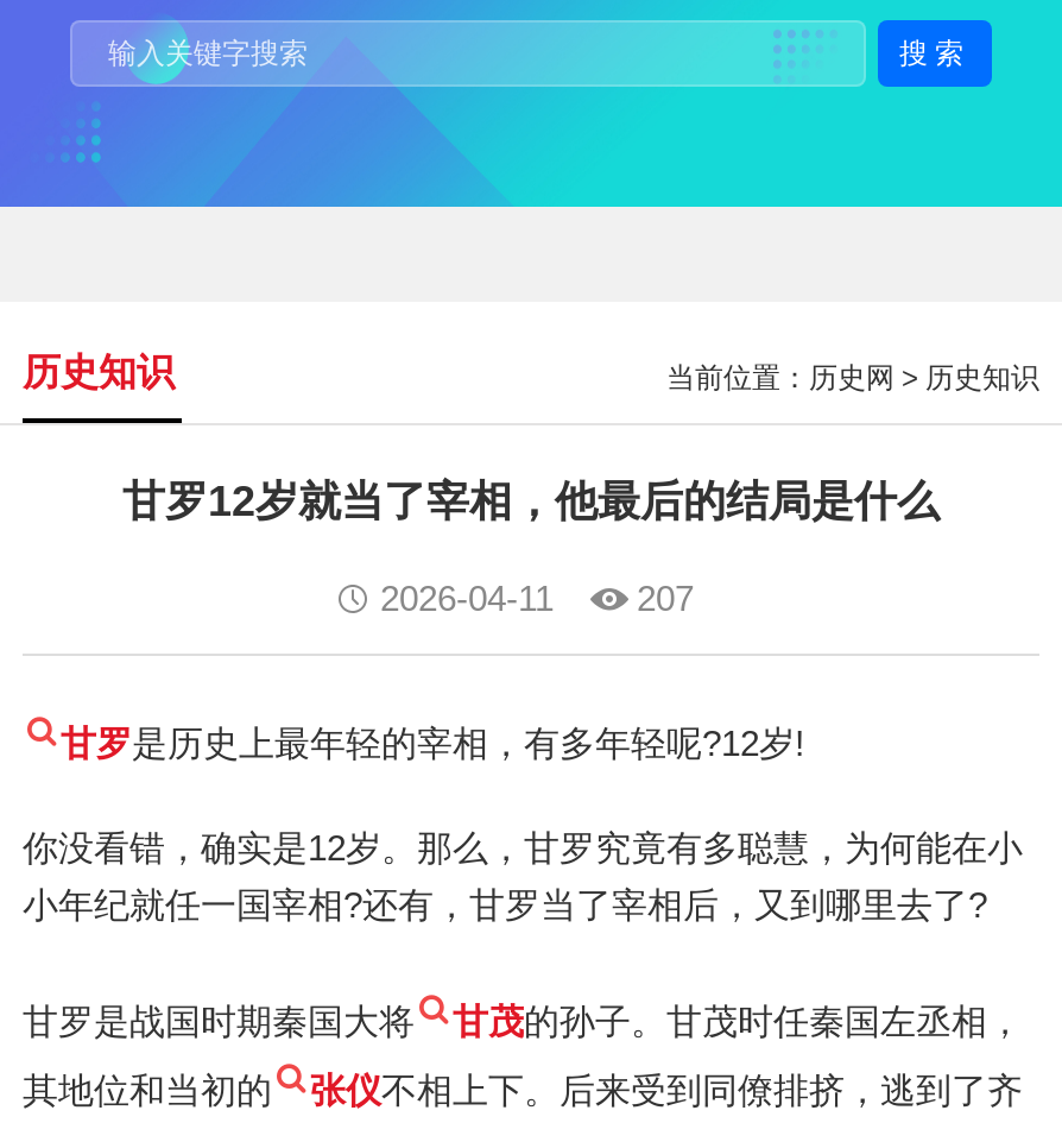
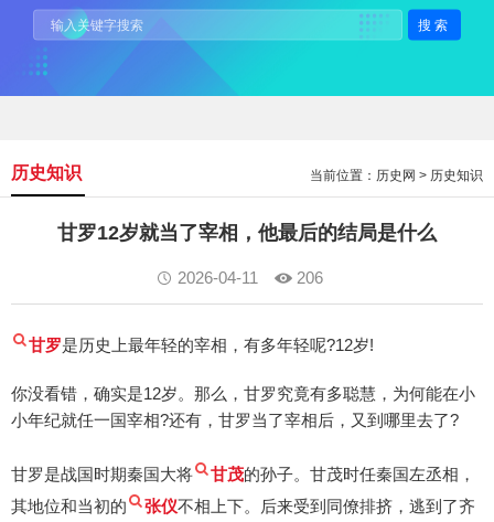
[637,578,694,618] 207 -> [296,268,323,287] 206

